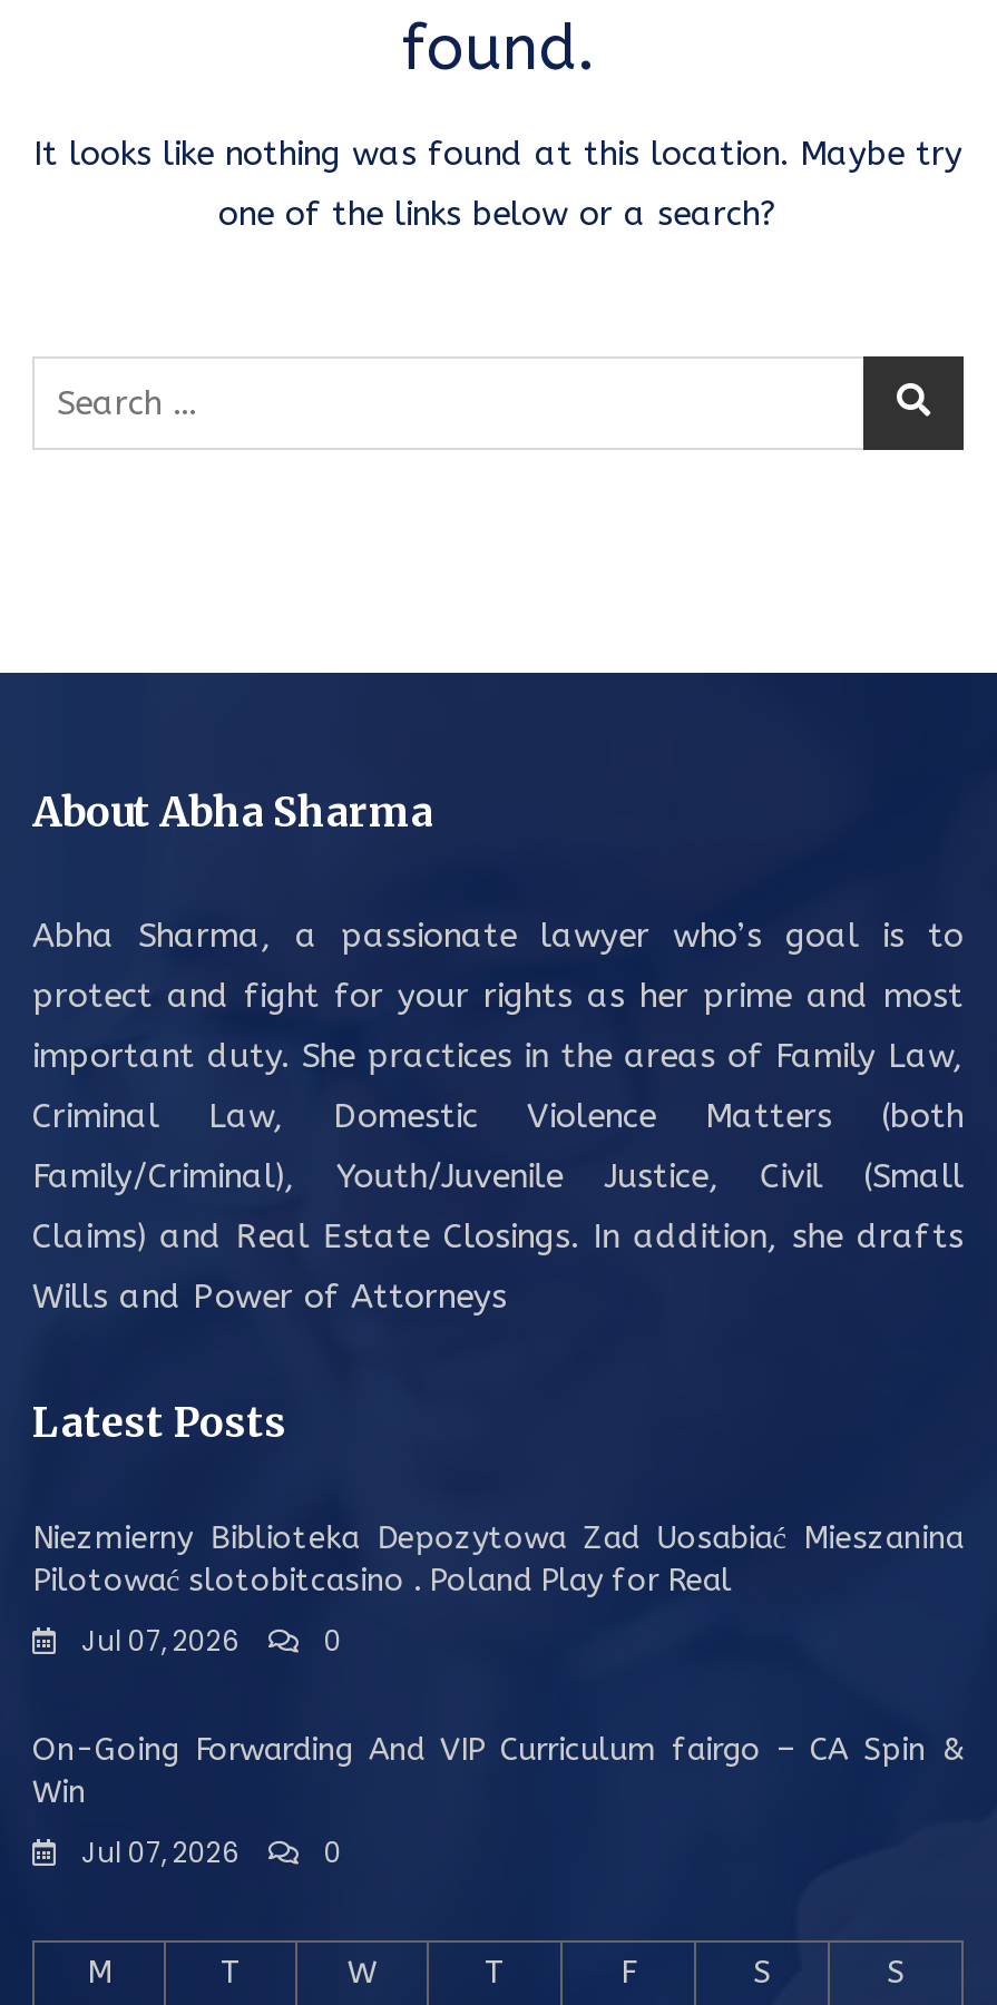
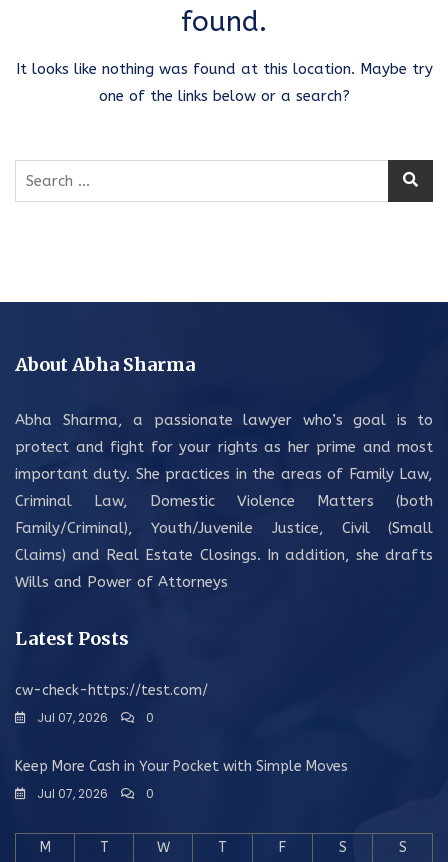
[32,1518,964,1598] Niezmierny Biblioteka Depozytowa Zad Uosabiać Mieszanina | Pilotować slotobitcasino . Poland Play for Real -> [15,681,208,698] cw-check-https://test.com/
[32,1730,964,1810] On-Going Forwarding And VIP Curriculum fairgo – CA Spin & | Win -> [15,757,348,774] Keep More Cash in Your Pocket with Simple Moves

